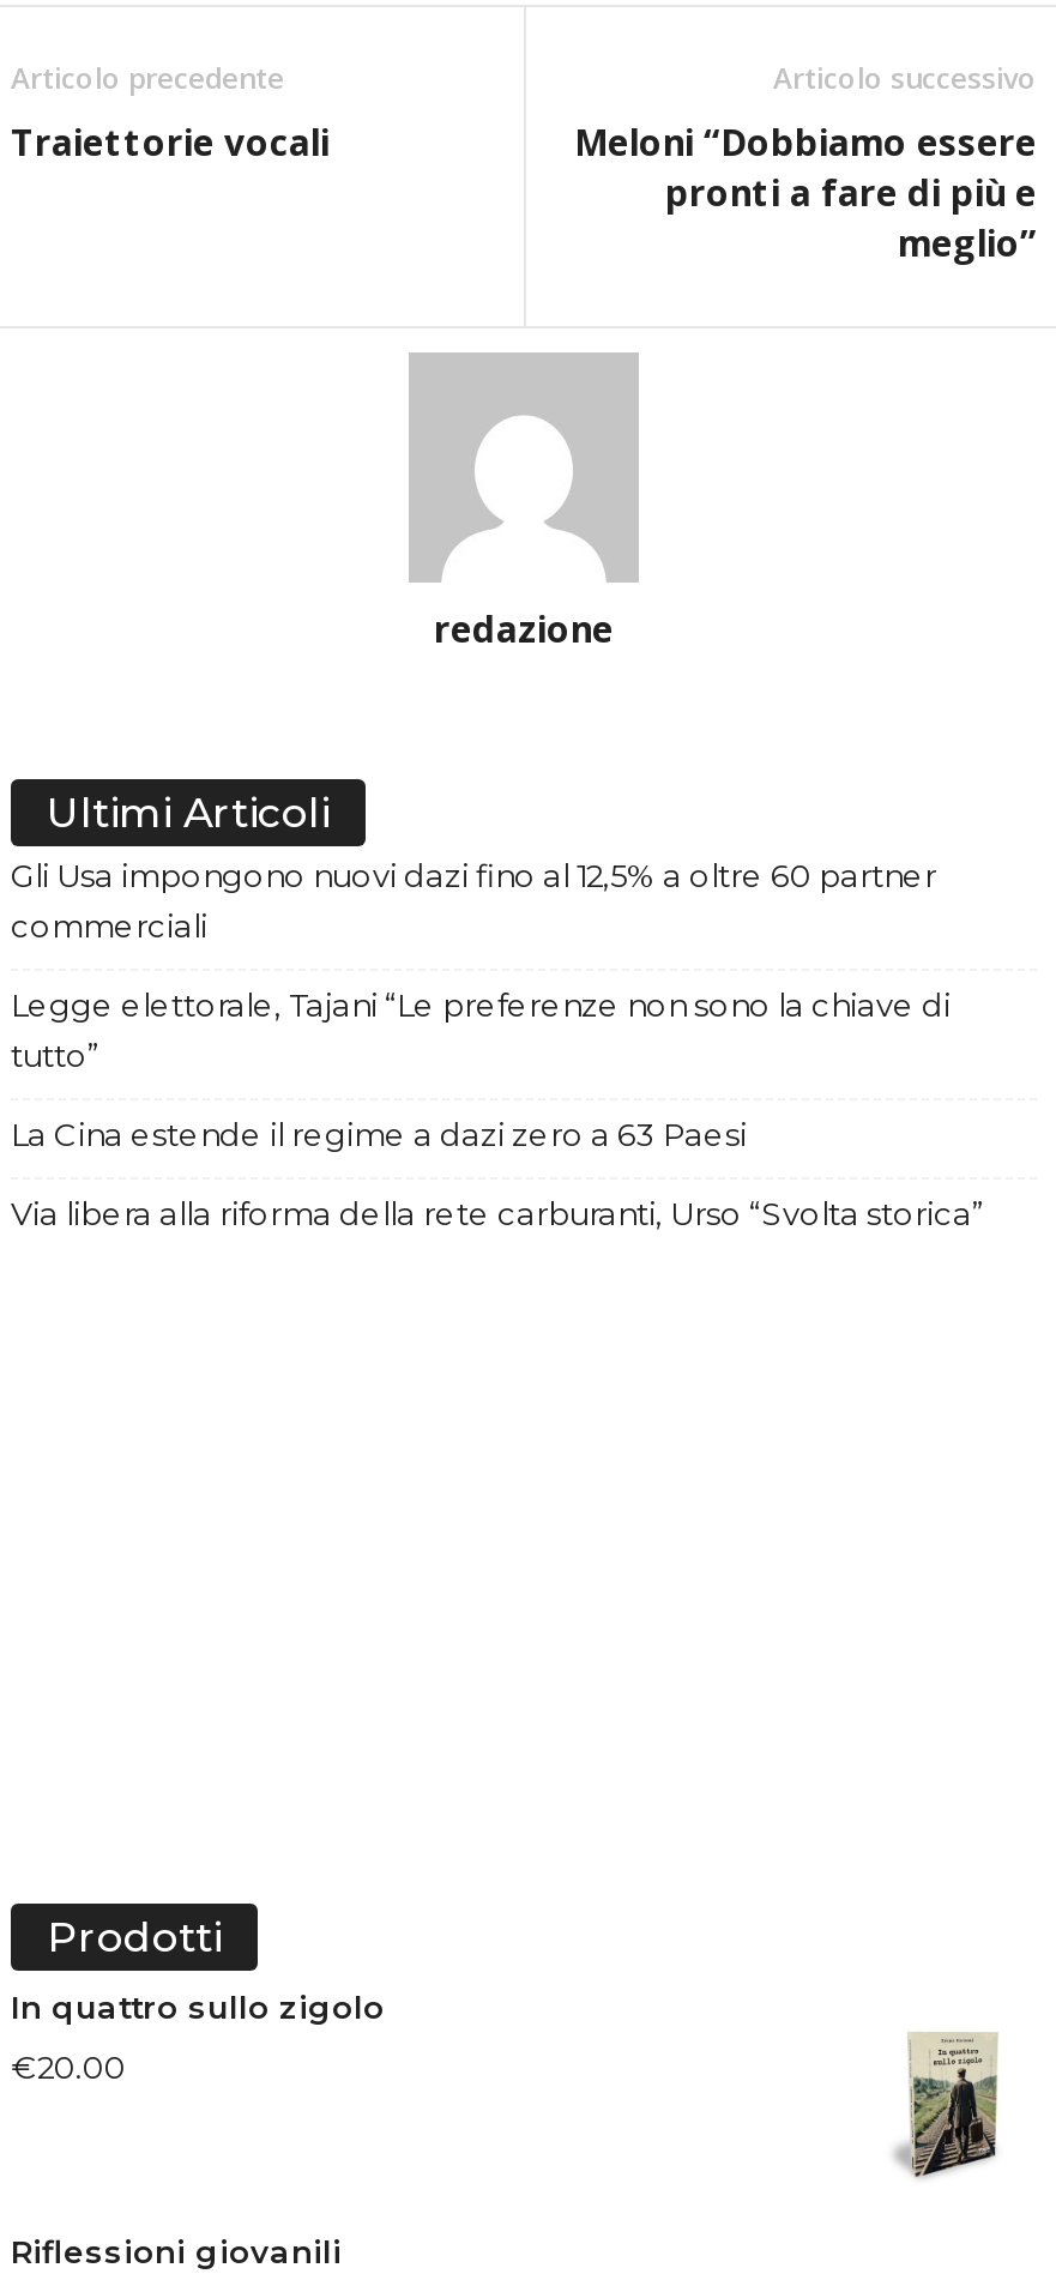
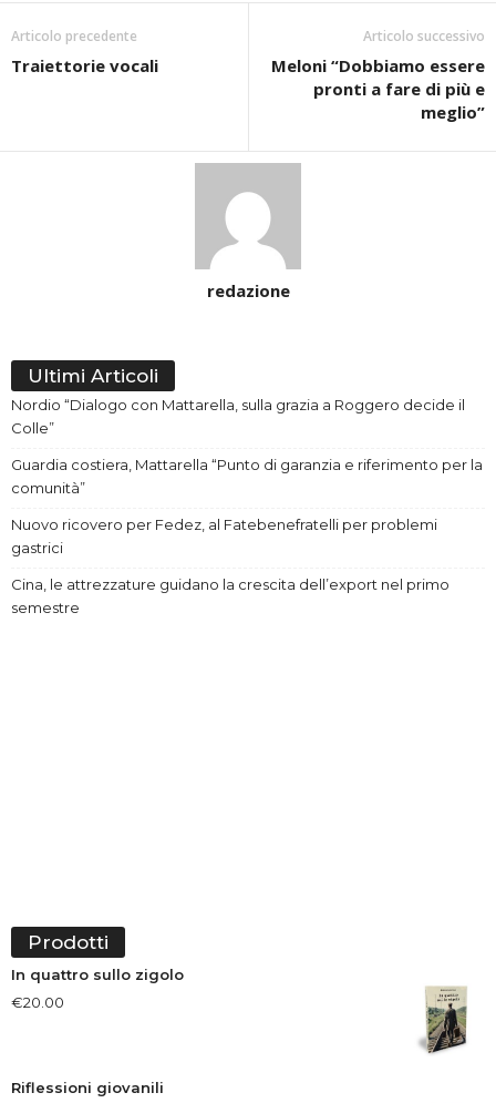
[11,857,936,945] Gli Usa impongono nuovi dazi fino al 12,5% a oltre 60 partner | commerciali -> [11,396,465,437] Nordio “Dialogo con Mattarella, sulla grazia a Roggero decide il | Colle”
[11,986,951,1075] Legge elettorale, Tajani “Le preferenze non sono la chiave di | tutto” -> [11,456,483,497] Guardia costiera, Mattarella “Punto di garanzia e riferimento per la | comunità”
[11,1116,747,1154] La Cina estende il regime a dazi zero a 63 Paesi -> [11,516,437,557] Nuovo ricovero per Fedez, al Fatebenefratelli per problemi | gastrici
[11,1195,984,1233] Via libera alla riforma della rete carburanti, Urso “Svolta storica” -> [11,576,449,617] Cina, le attrezzature guidano la crescita dell’export nel primo | semestre

